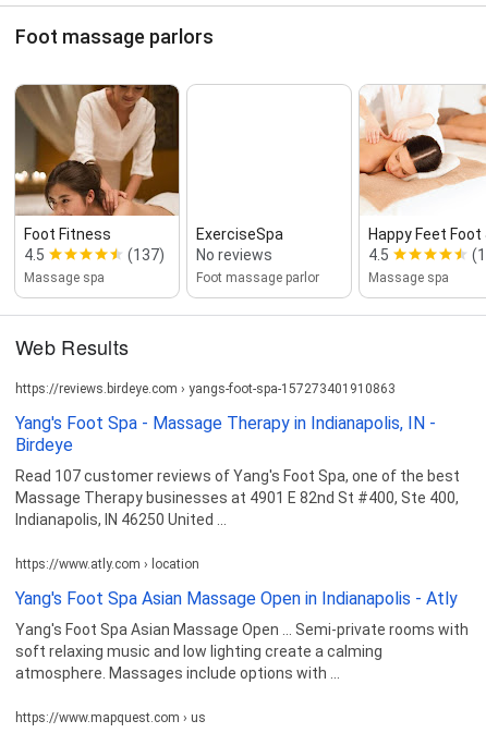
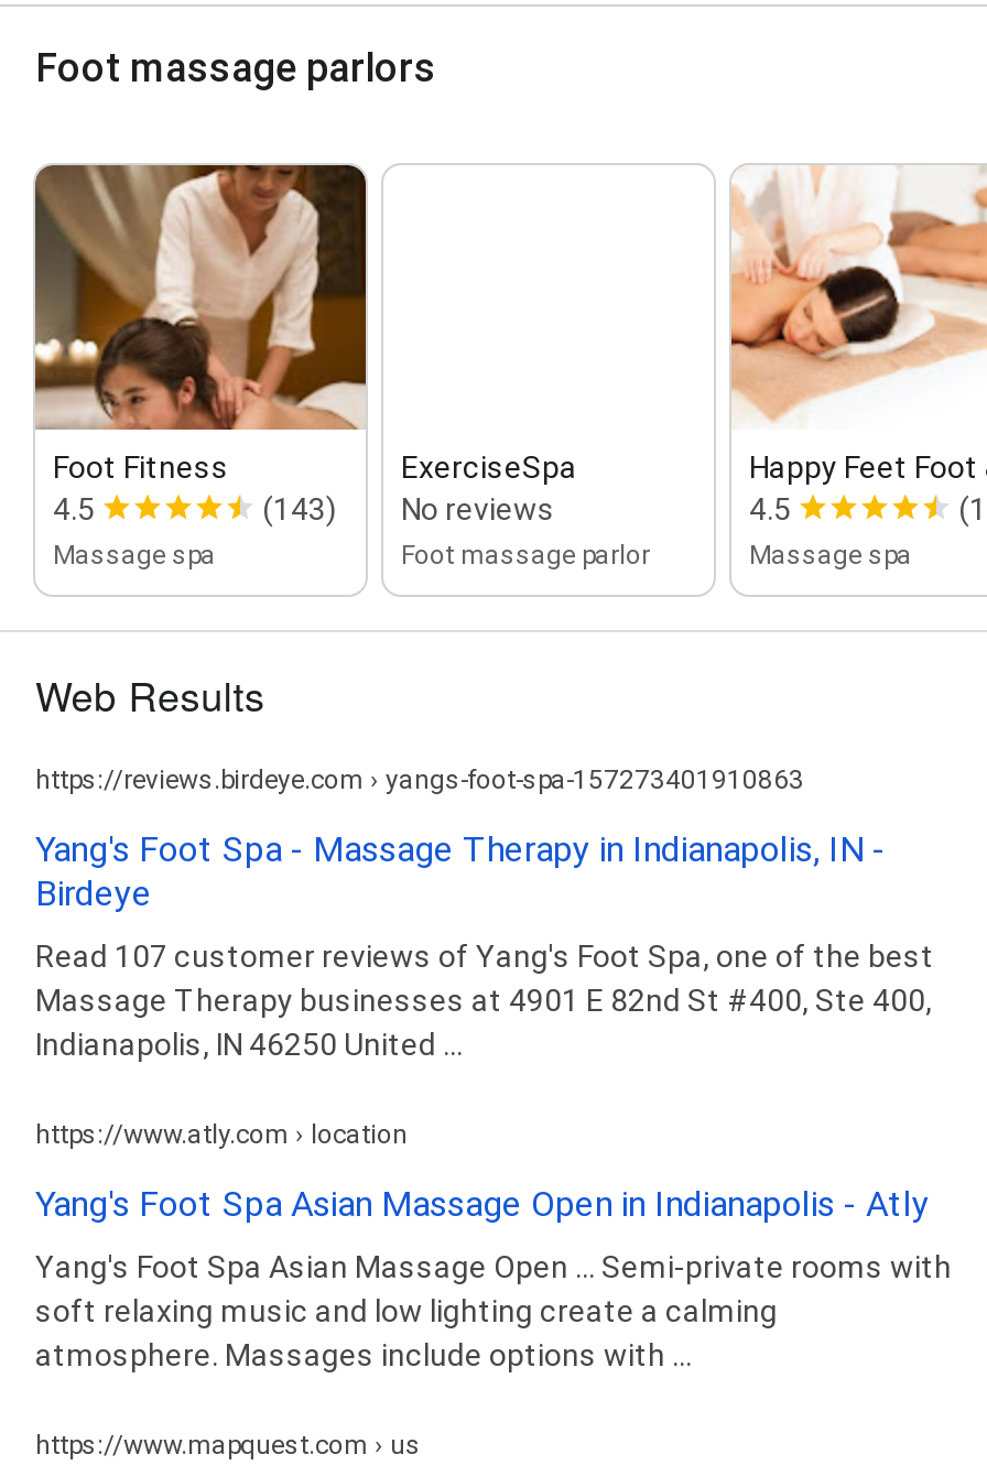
[127,246,272,263] (137) No reviews -> [262,491,555,526] (143) No reviews

